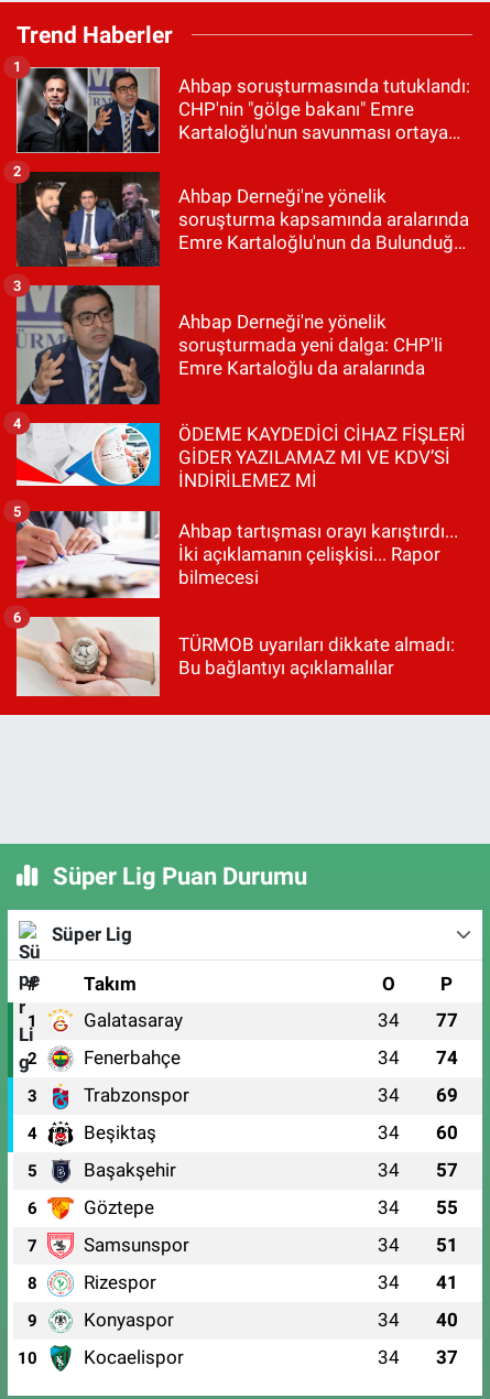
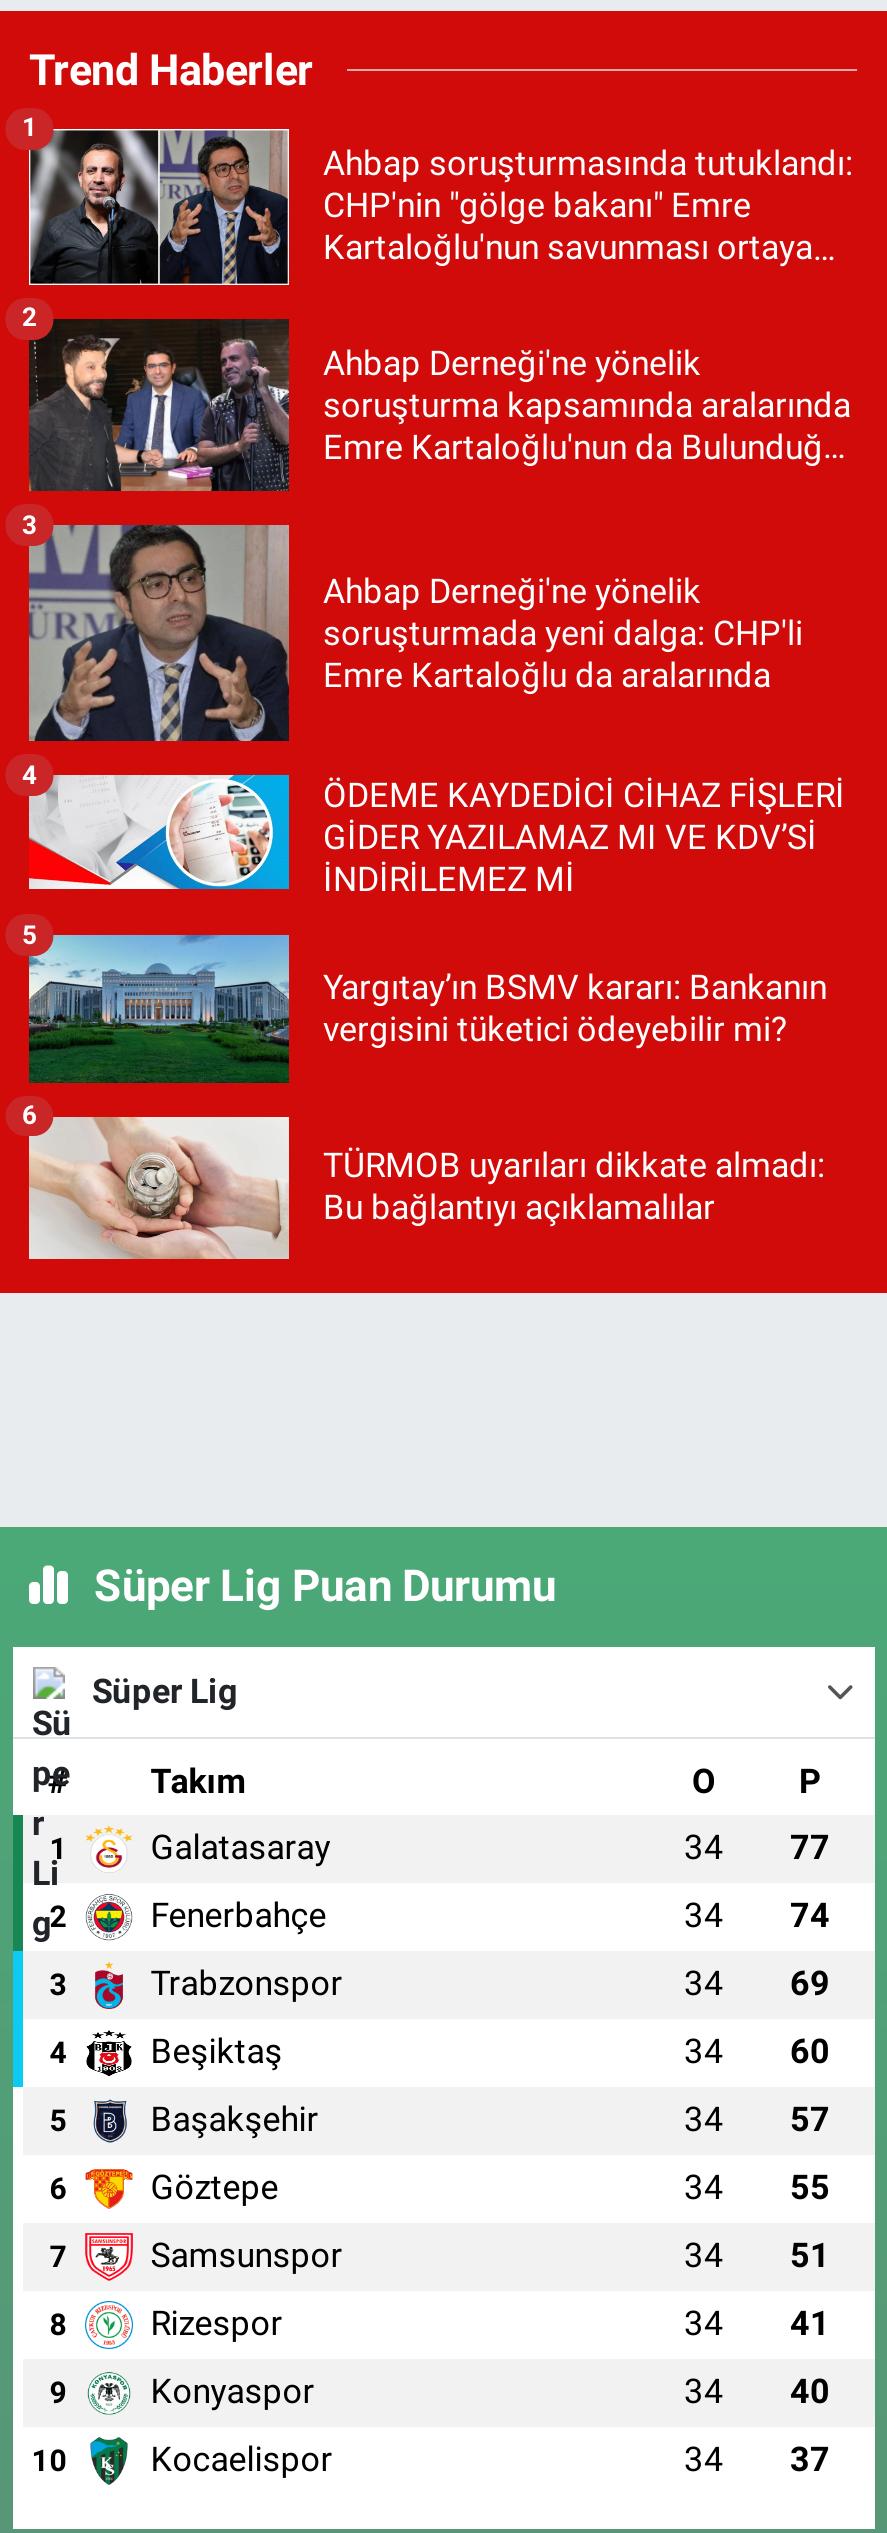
[15,510,458,599] [image] | Ahbap tartışması orayı karıştırdı... | İki açıklamanın çelişkisi... Rapor | bilmecesi -> [27,933,827,1085] [image] | Yargıtay’ın BSMV kararı: Bankanın | vergisini tüketici ödeyebilir mi?

